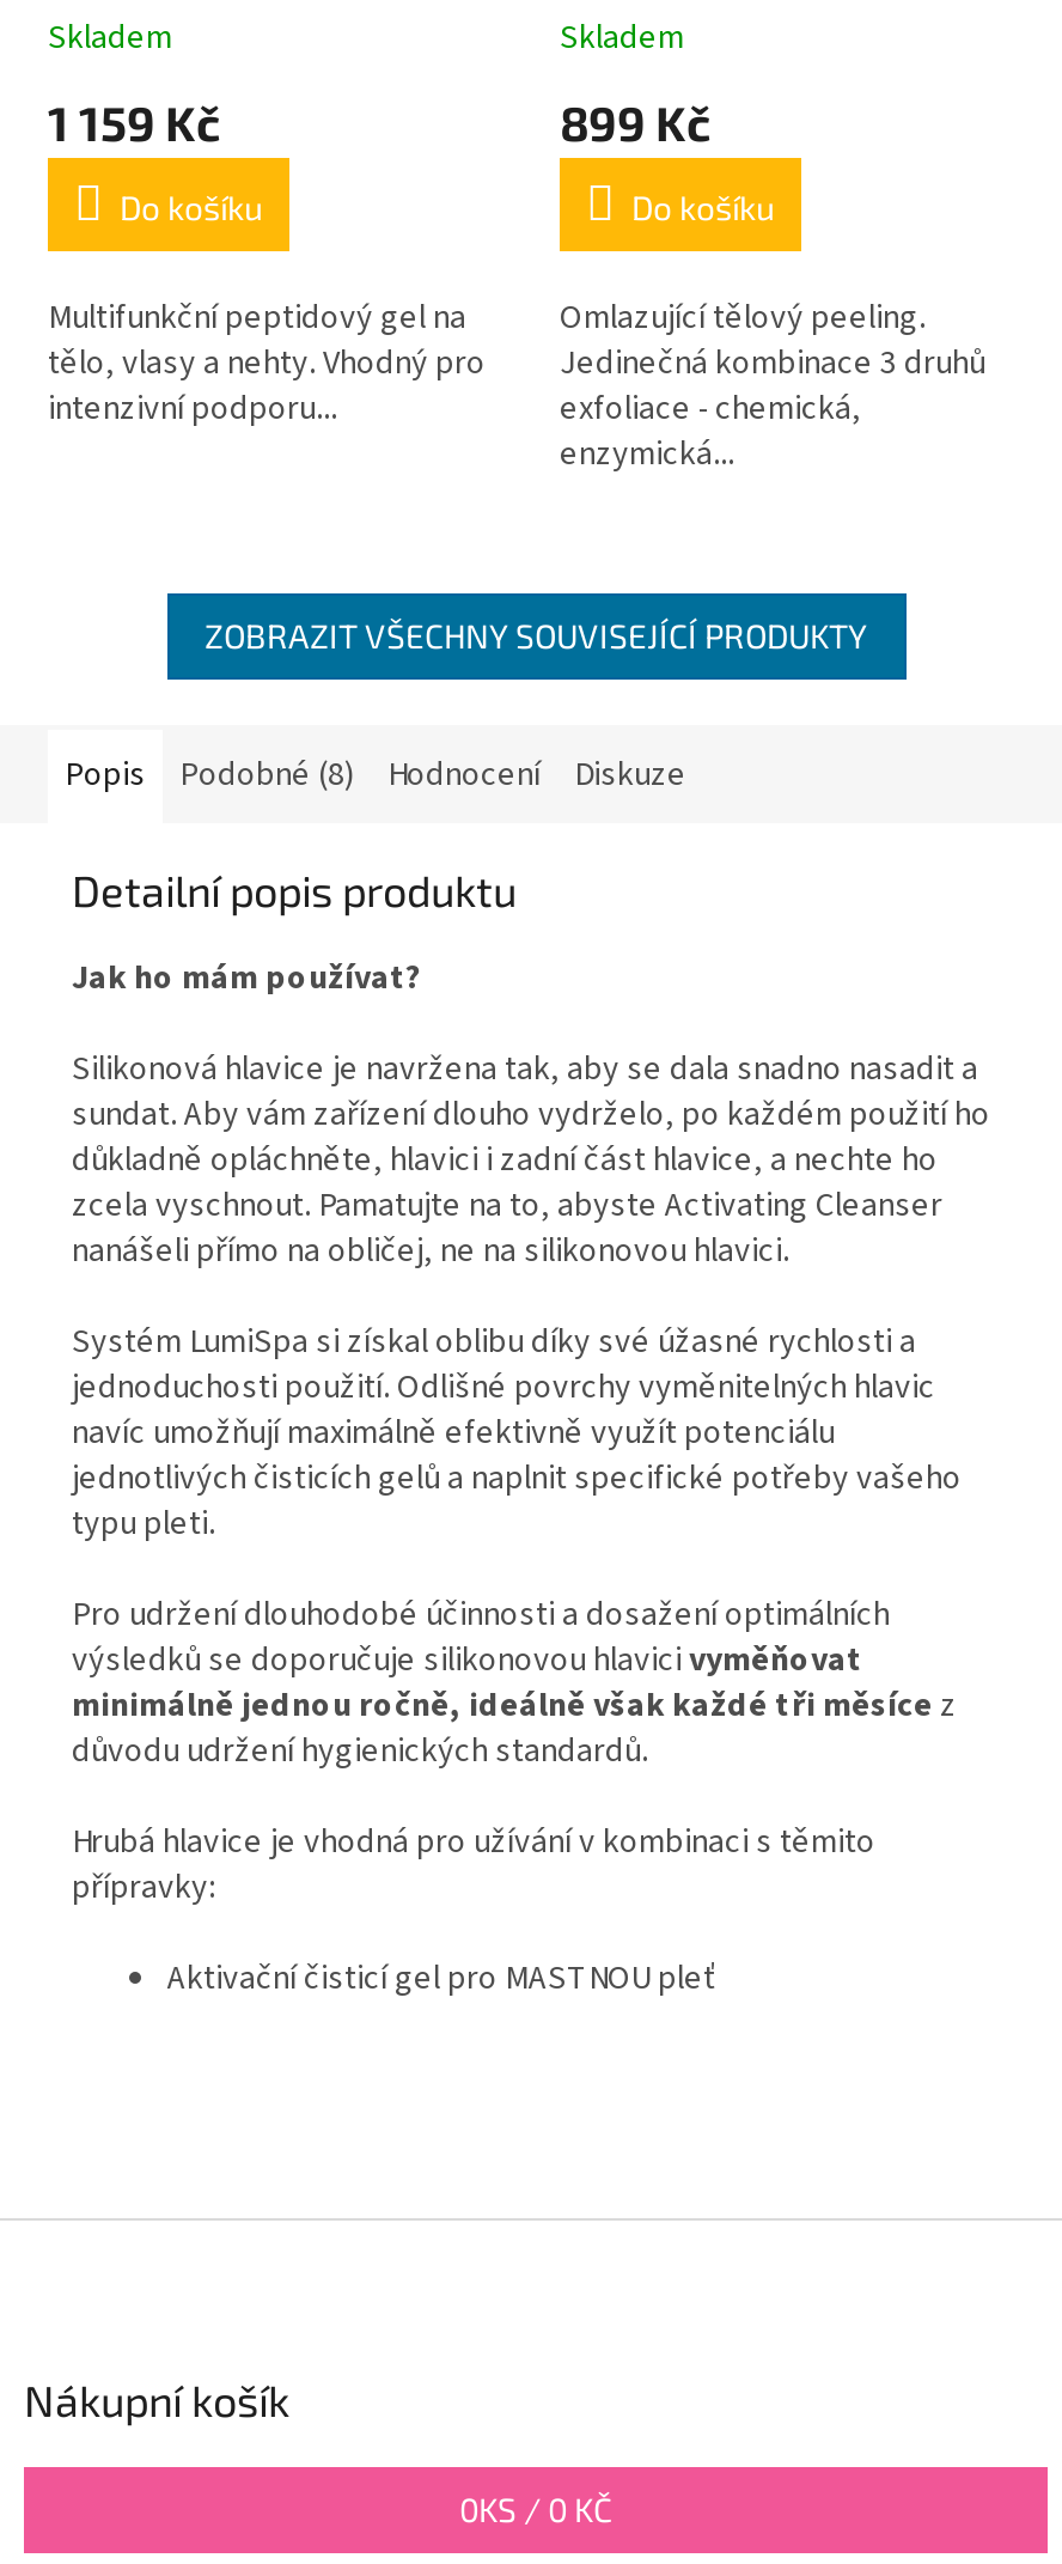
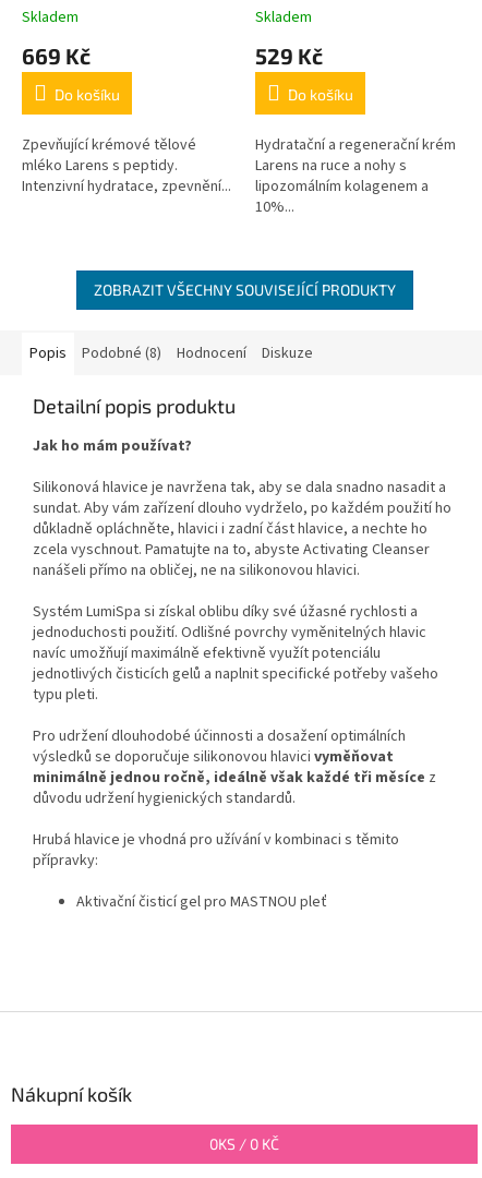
[48,92,220,150] 1 159 Kč -> [22,42,91,68] 669 Kč
[560,92,710,150] 899 Kč -> [255,42,323,68] 529 Kč
[48,293,486,432] Multifunkční peptidový gel na | tělo, vlasy a nehty. Vhodný pro | intenzivní podporu... -> [22,134,231,197] Zpevňující krémové tělové | mléko Larens s peptidy. | Intenzivní hydratace, zpevnění...
[560,293,985,477] Omlazující tělový peeling. | Jedinečná kombinace 3 druhů | exfoliace - chemická, | enzymická... -> [255,134,456,218] Hydratační a regenerační krém | Larens na ruce a nohy s | lipozomálním kolagenem a | 10%...

